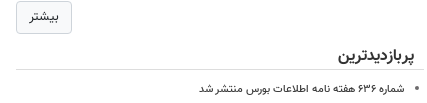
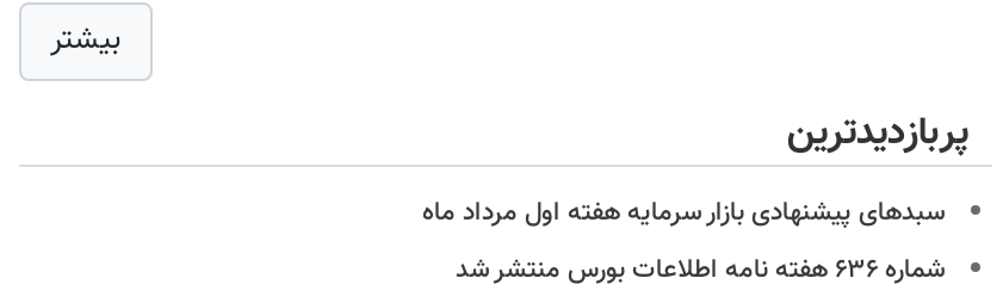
none -> [422,194,945,235] سبدهای پیشنهادی بازار سرمایه هفته اول مرداد ماه

